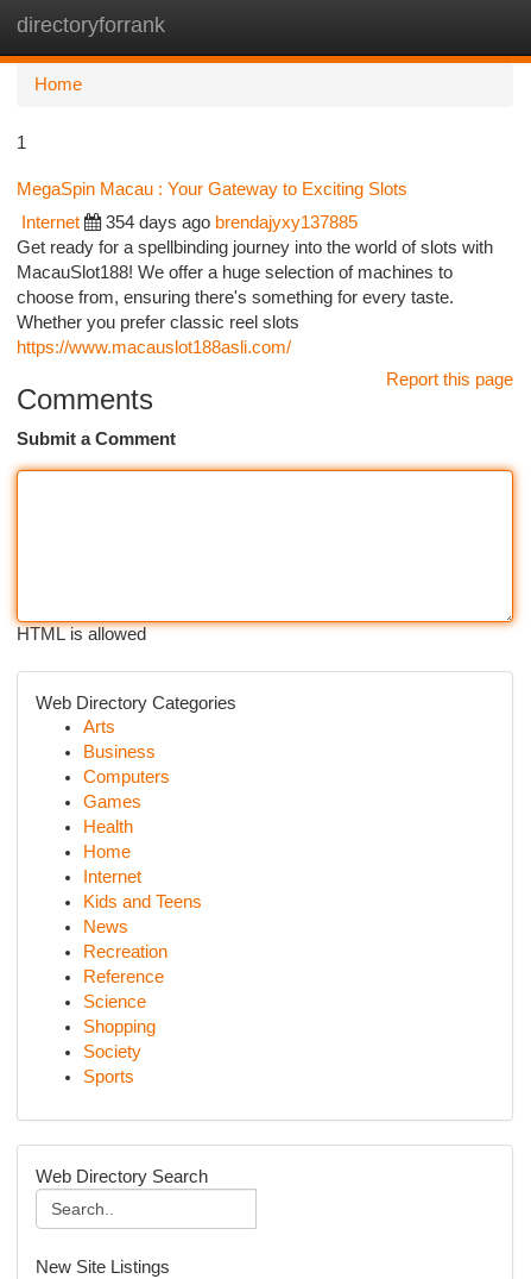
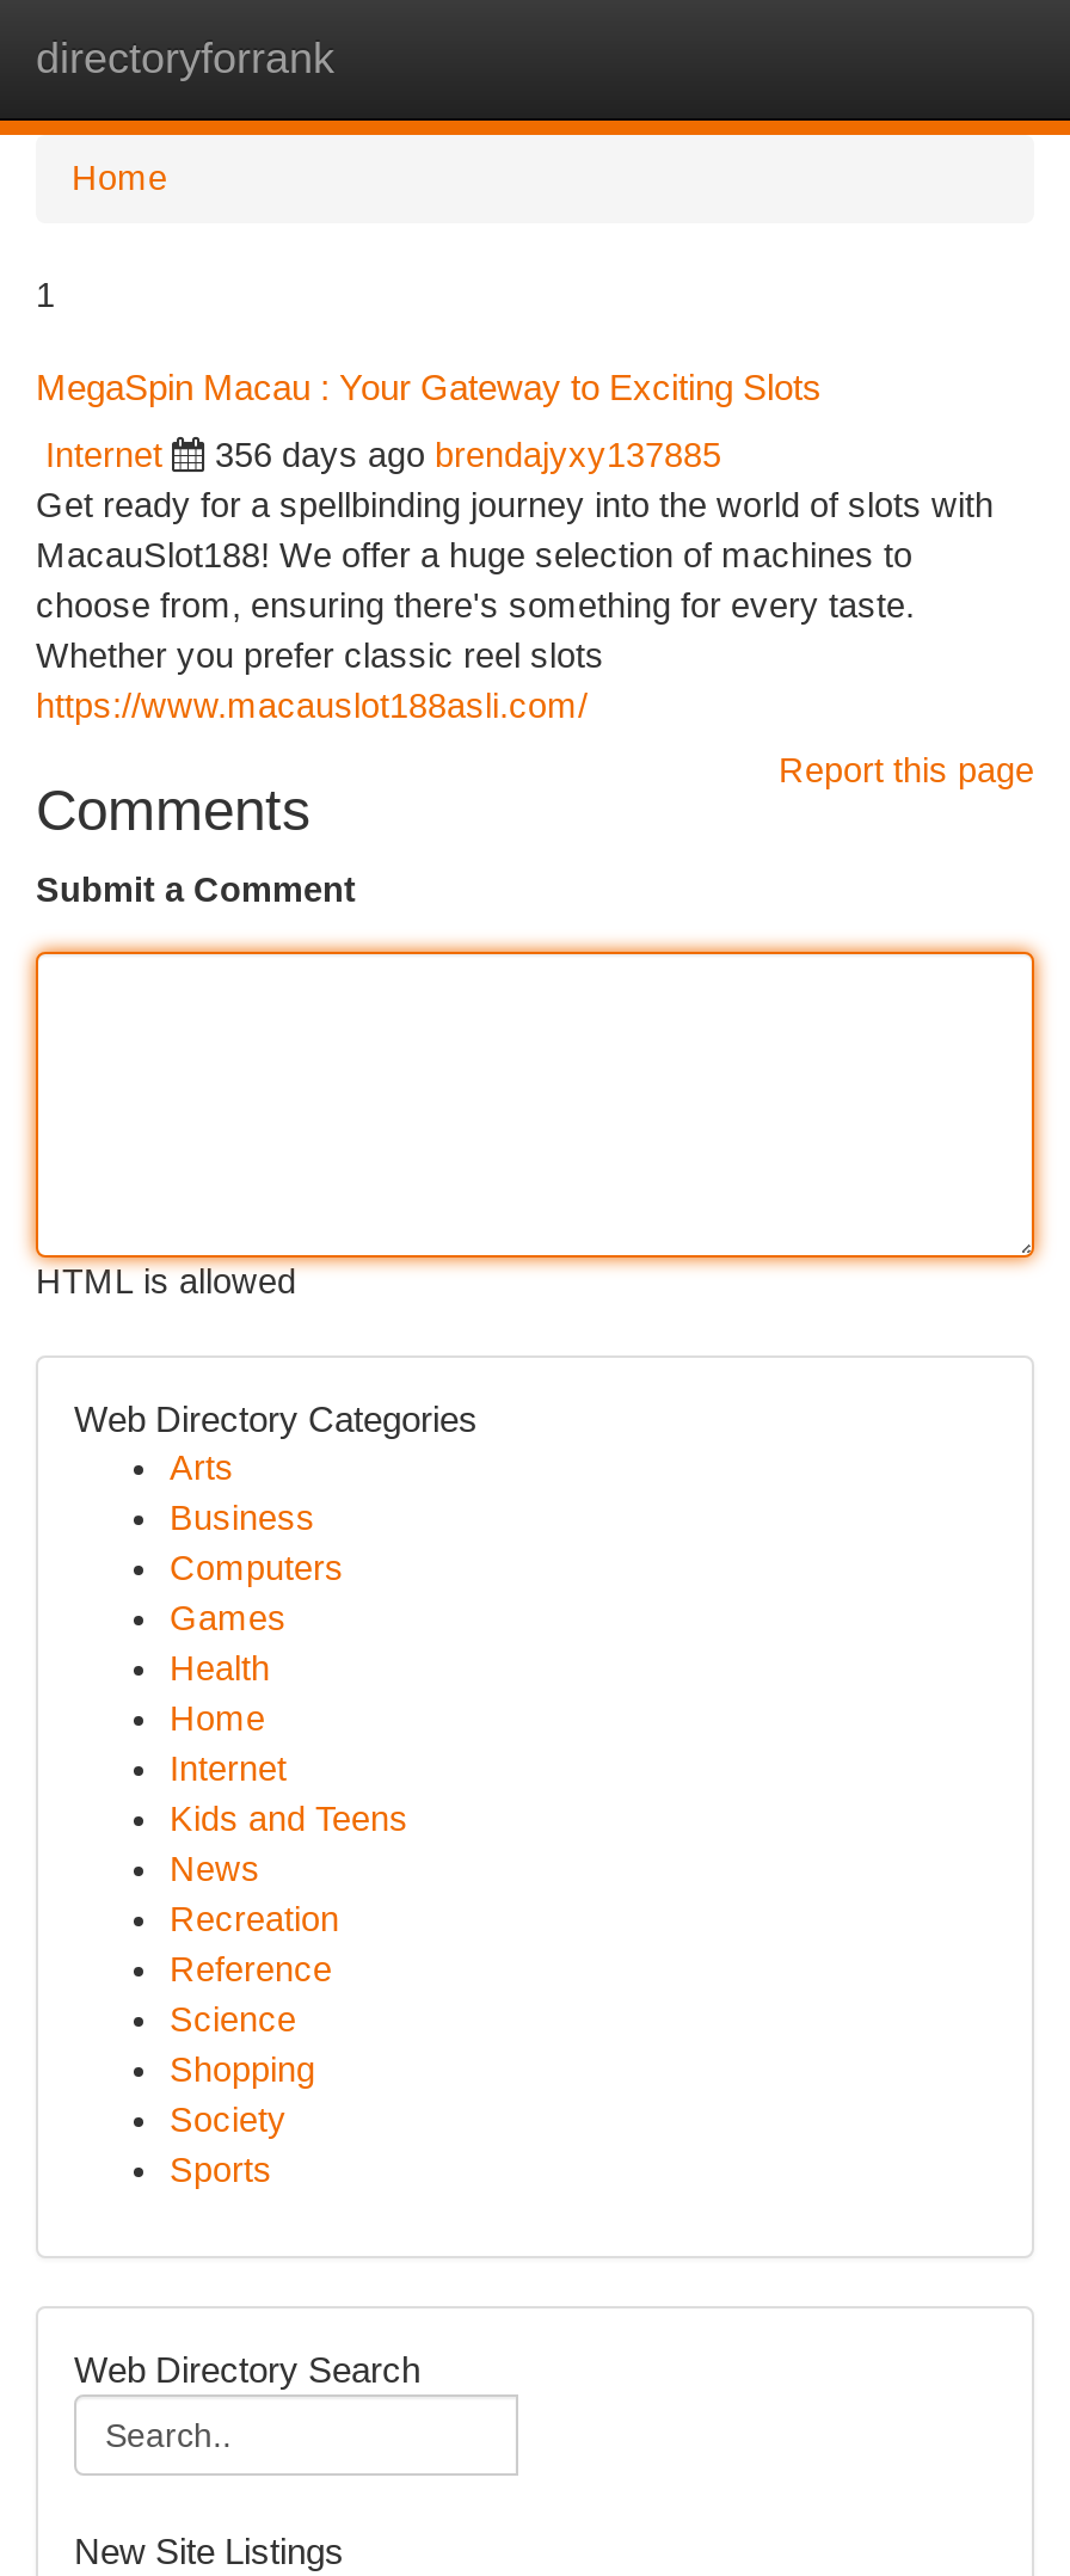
[106,213,358,232] 354 days ago brendajyxy137885 -> [215,436,721,474] 356 days ago brendajyxy137885

